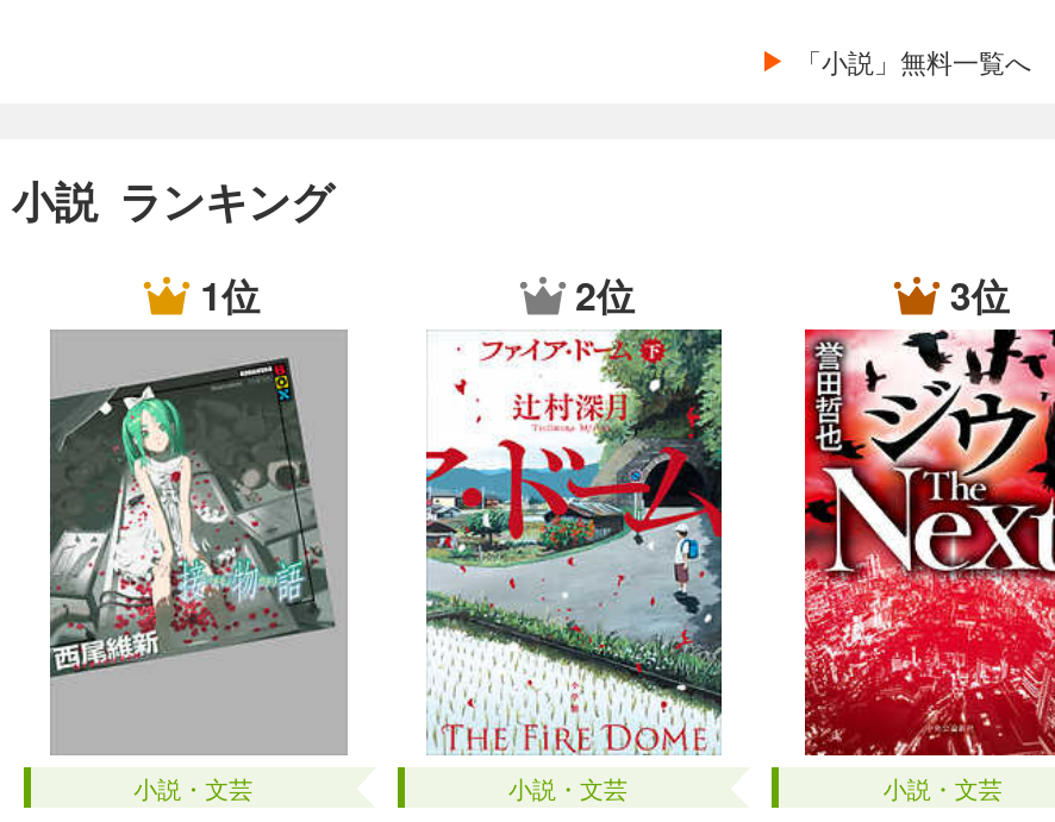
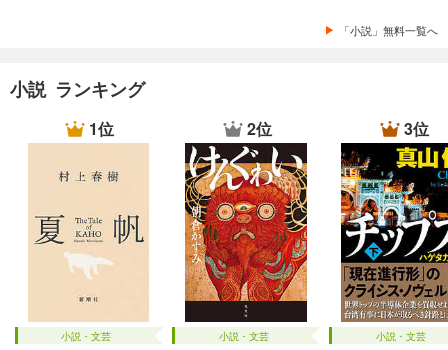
[48,330,348,755] [image] -> [26,144,150,321] [image]
[424,327,724,755] [image] -> [184,142,308,323] [image]
[800,327,1048,758] [image] -> [340,142,445,323] [image]

